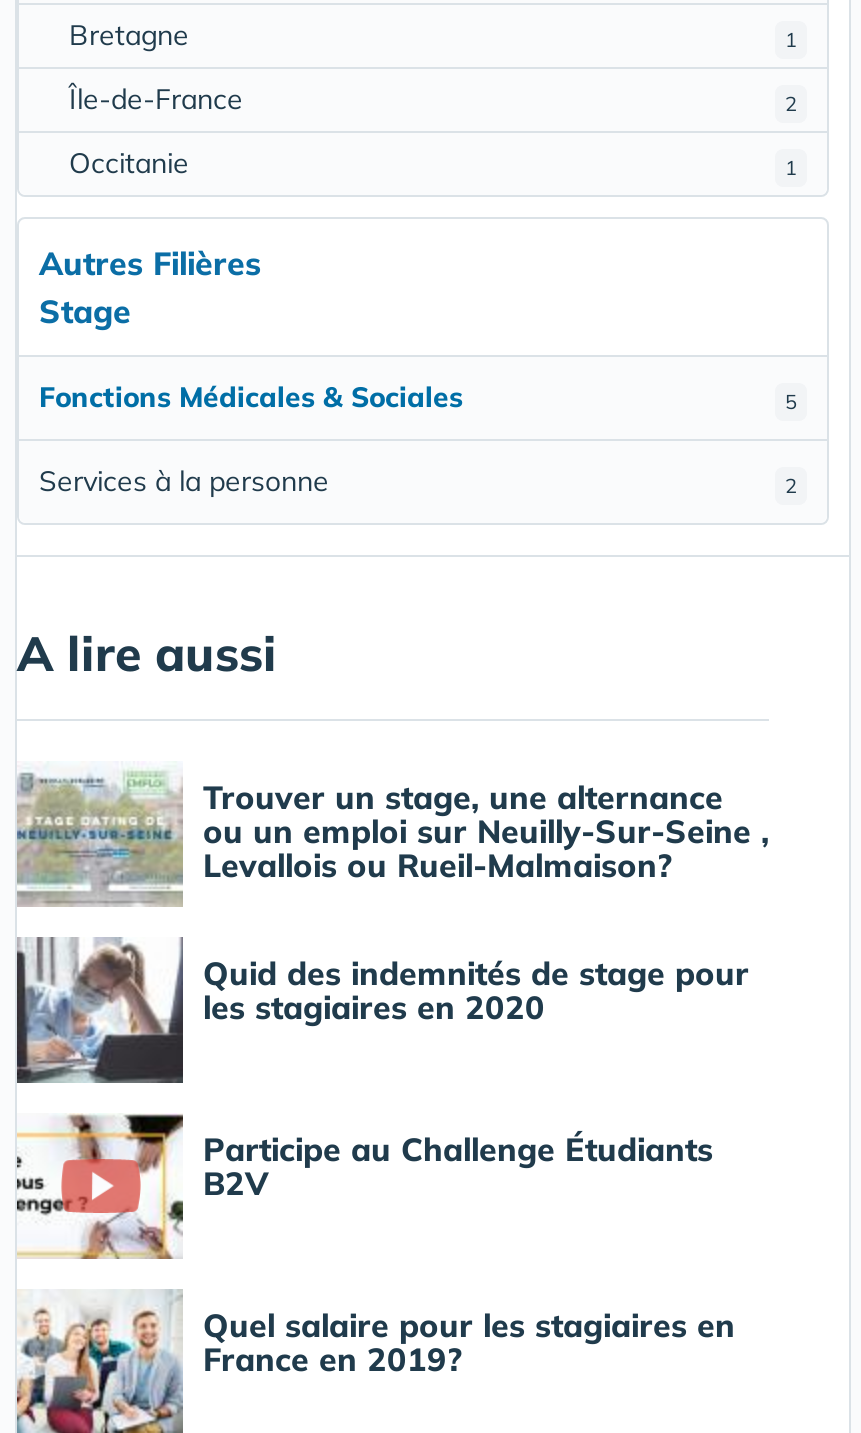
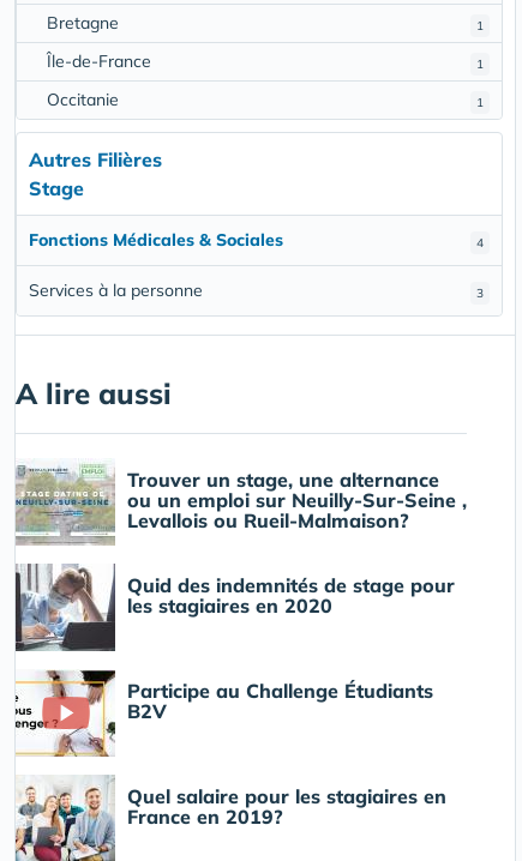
[785,92,797,118] 2 -> [476,57,484,72] 1
[785,390,797,416] 5 -> [476,235,484,251] 4
[785,474,797,500] 2 -> [476,286,484,301] 3

